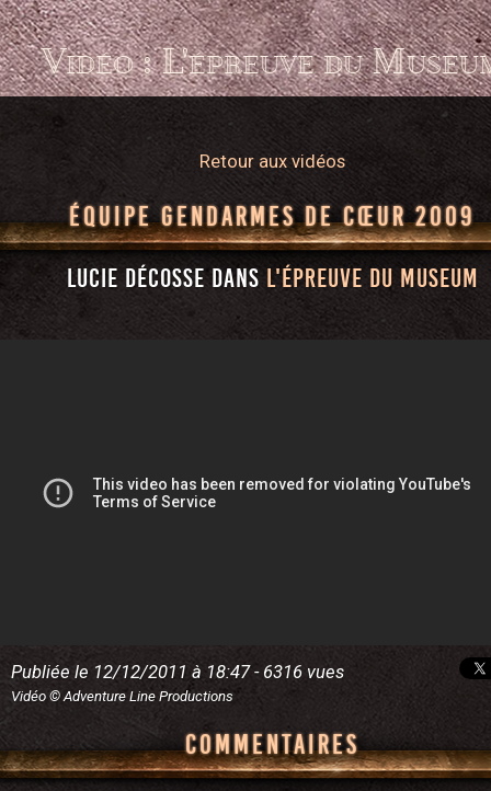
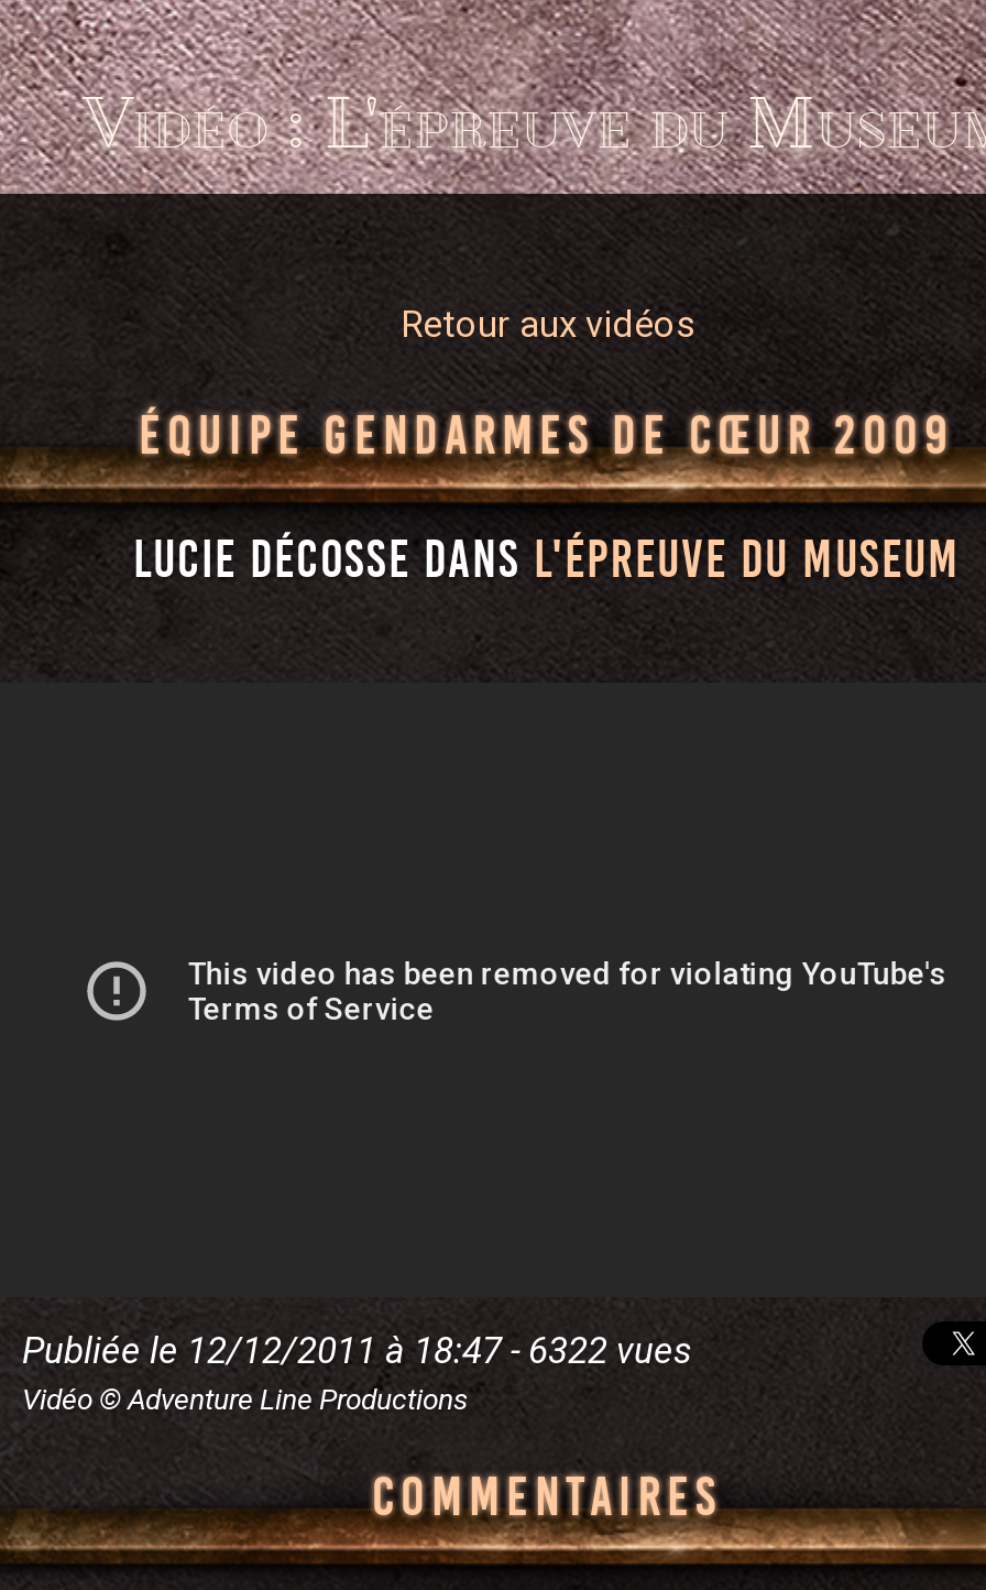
[11,661,344,682] Publiée le 12/12/2011 à 18:47 - 6316 vues -> [22,1329,691,1371] Publiée le 12/12/2011 à 18:47 - 6322 vues

